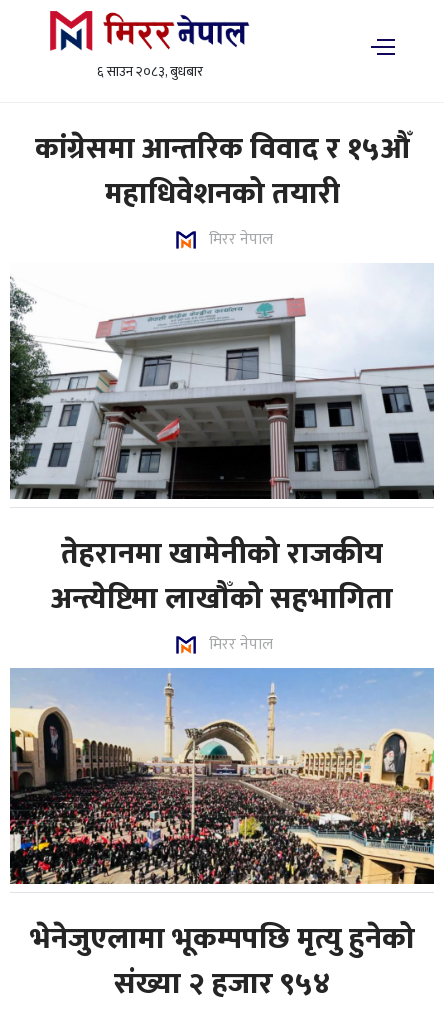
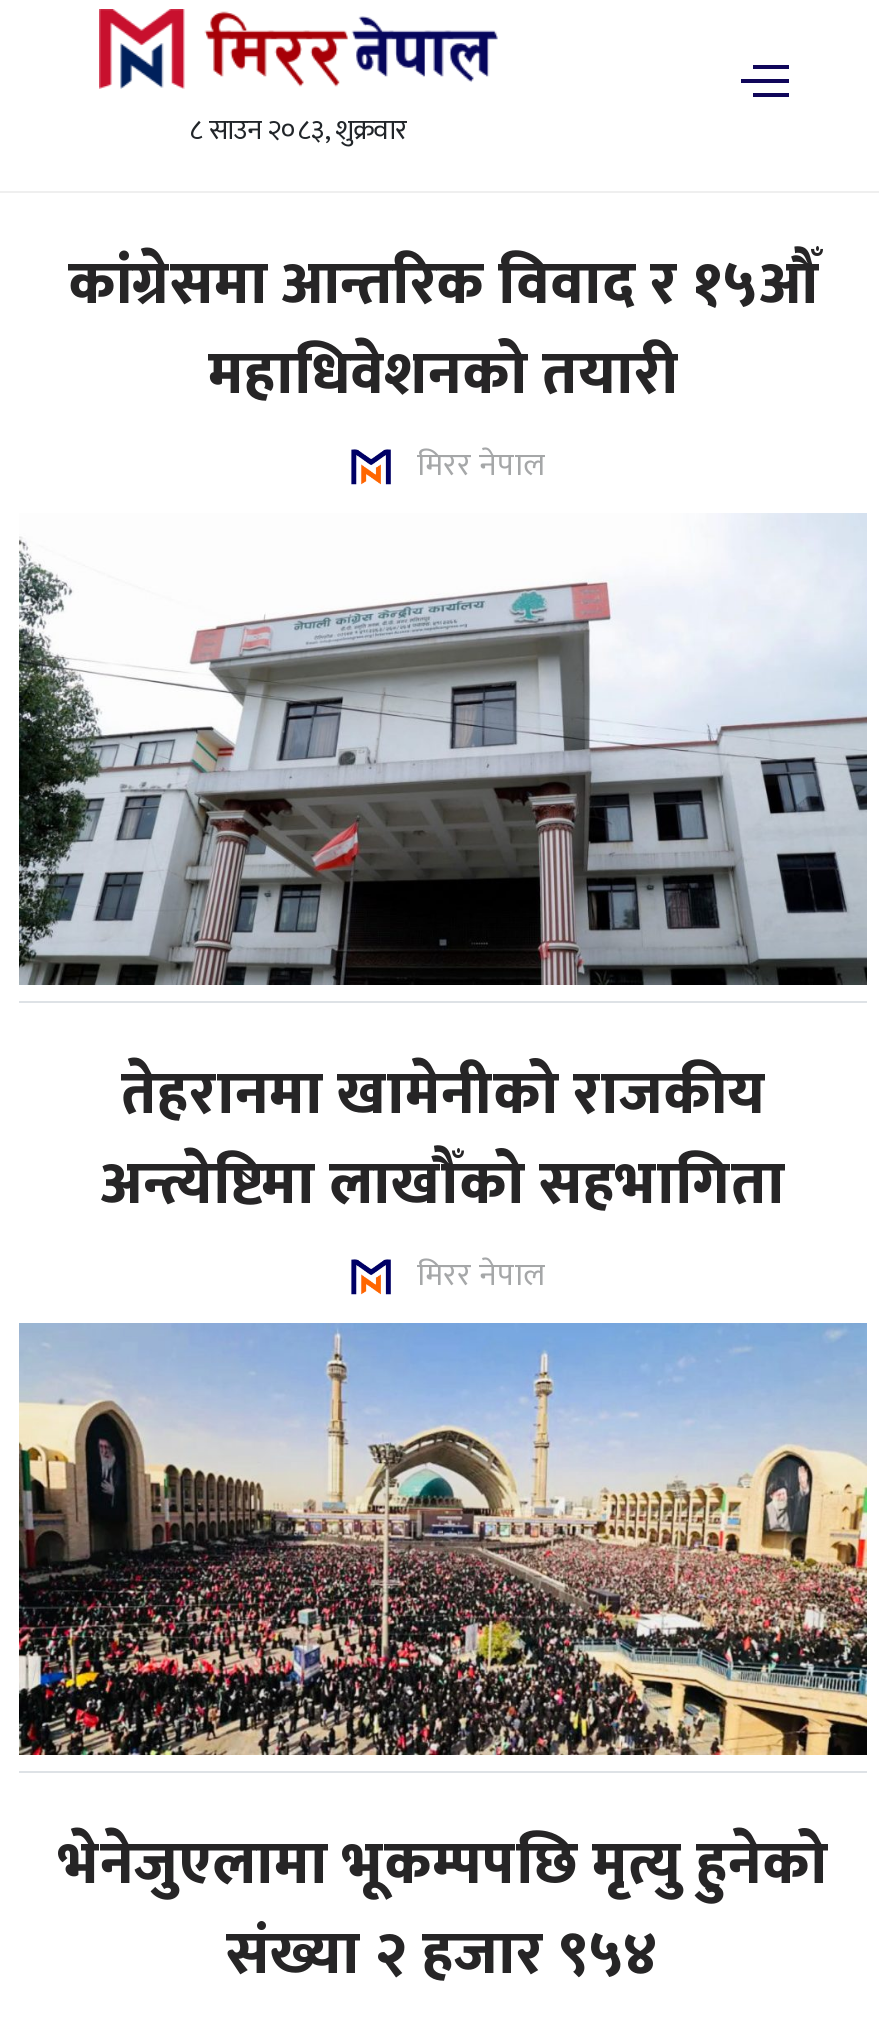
[96,60,202,83] ६ साउन २०८३, बुधबार -> [189,107,407,153] ८ साउन २०८३, शुक्रवार

